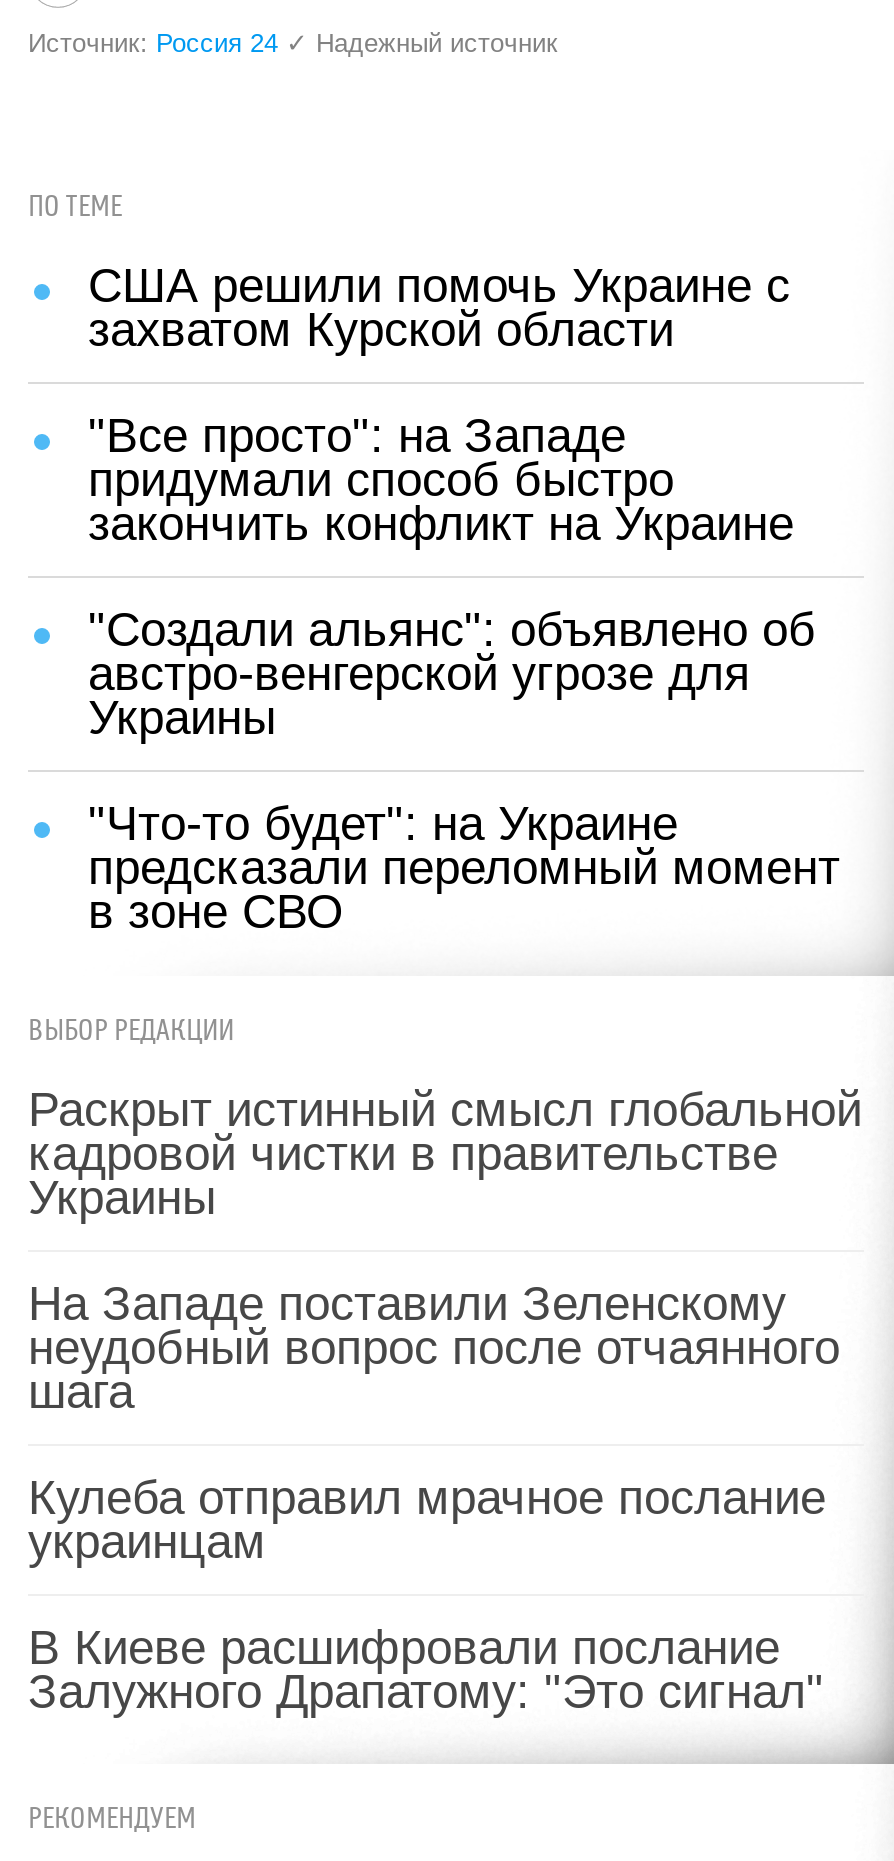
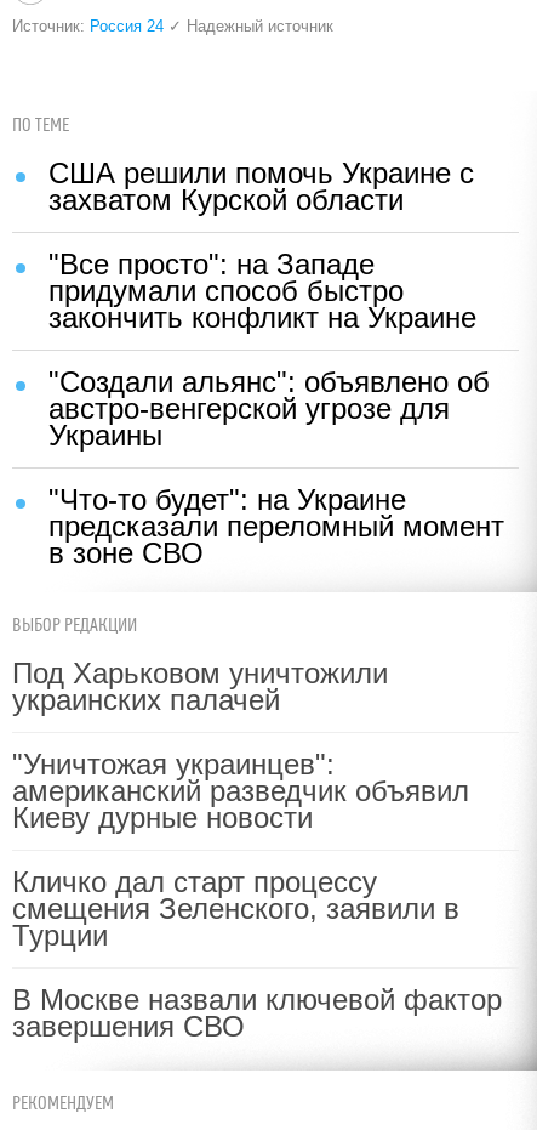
[28,1082,862,1224] Раскрыт истинный смысл глобальной | кадровой чистки в правительстве | Украины -> [12,657,388,716] Под Харьковом уничтожили | украинских палачей
[28,1276,840,1418] На Западе поставили Зеленскому | неудобный вопрос после отчаянного | шага -> [12,748,469,834] "Уничтожая украинцев": | американский разведчик объявил | Киеву дурные новости
[28,1470,826,1568] Кулеба отправил мрачное послание | украинцам -> [12,865,459,952] Кличко дал старт процессу | смещения Зеленского, заявили в | Турции
[28,1620,824,1718] В Киеве расшифровали послание | Залужного Драпатому: "Это сигнал" -> [12,983,502,1043] В Москве назвали ключевой фактор | завершения СВО

